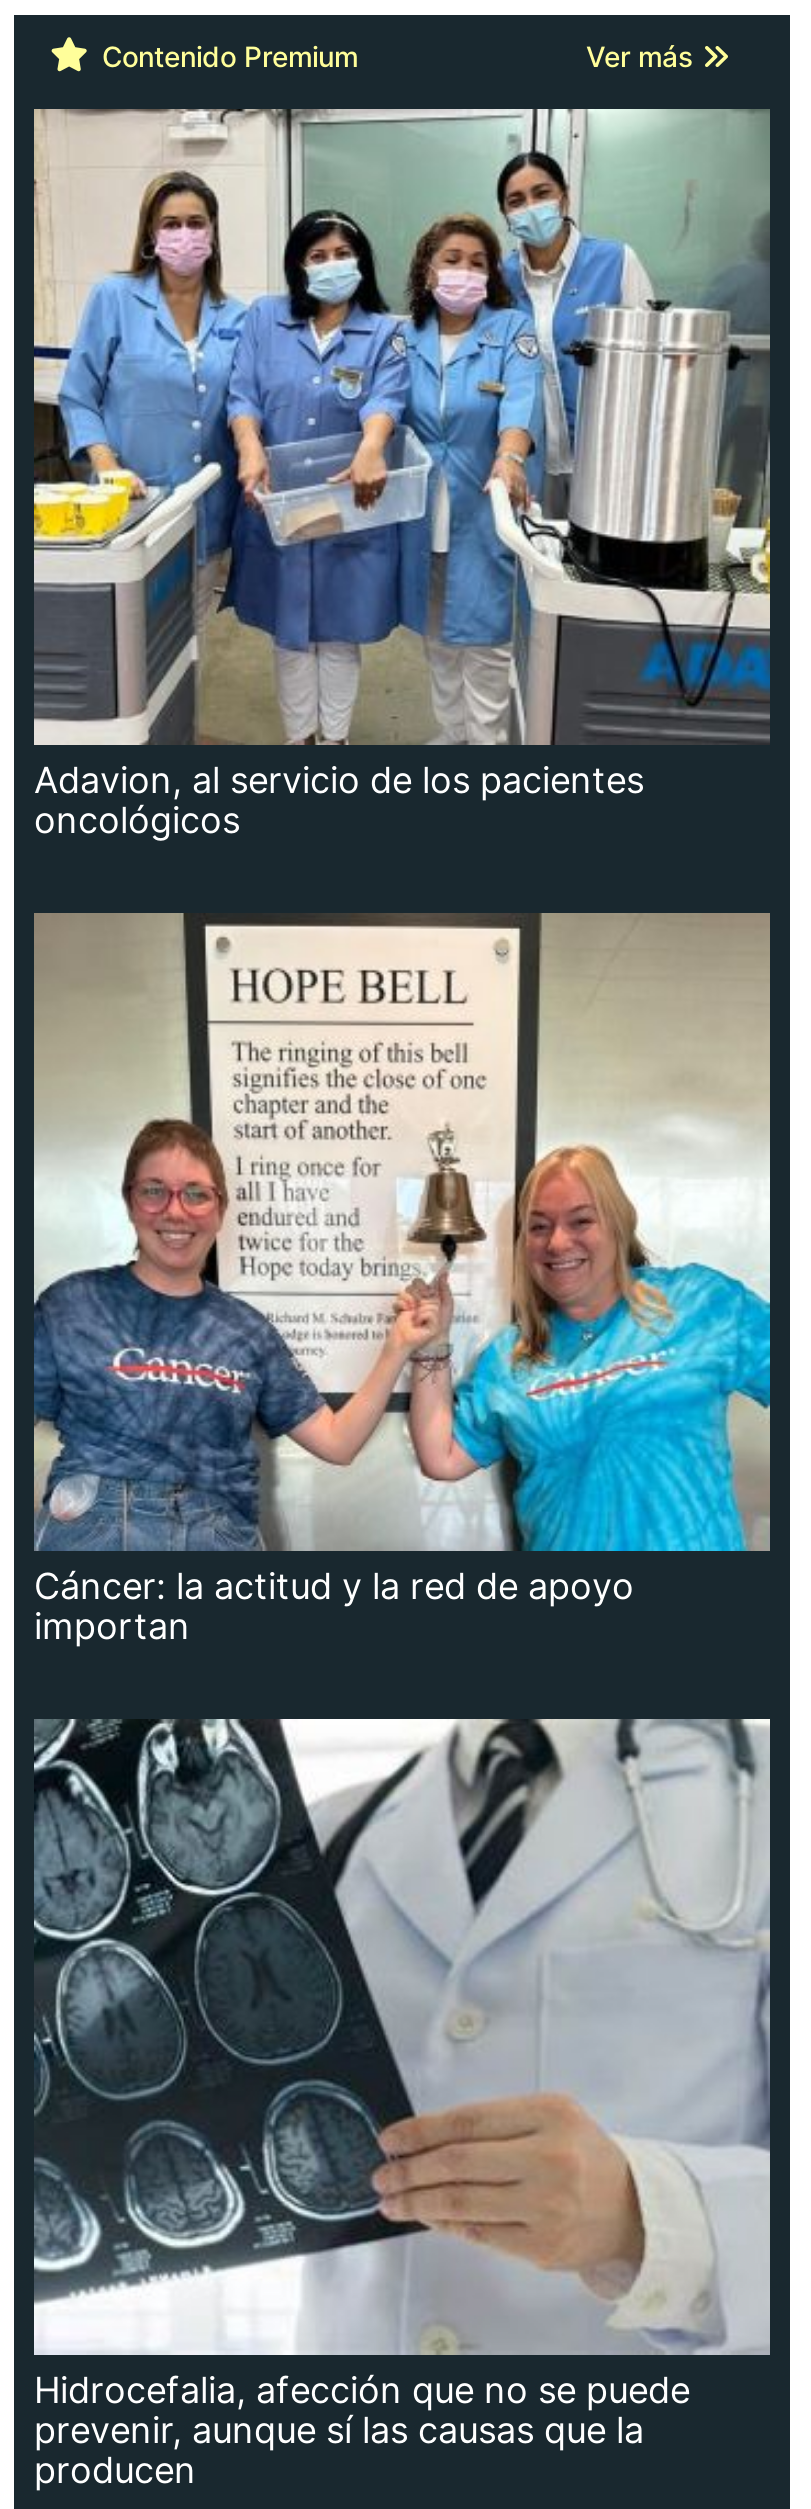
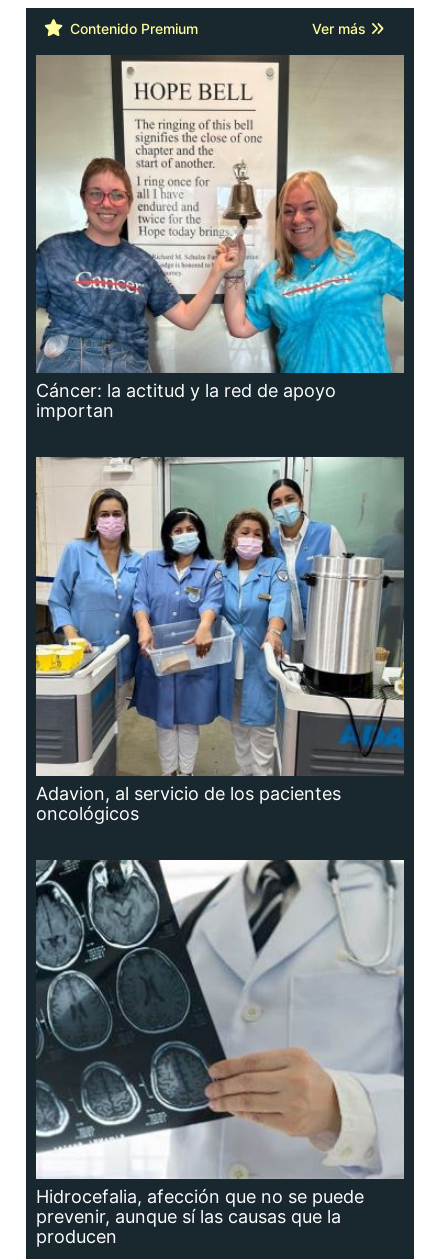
moved [32,108,772,841] -> [35,456,405,824]: [image] | Adavion, al servicio de los pacientes | oncológicos
moved [32,912,774,1646] -> [35,54,406,421]: [image] | Cáncer: la actitud y la red de apoyo | importan

